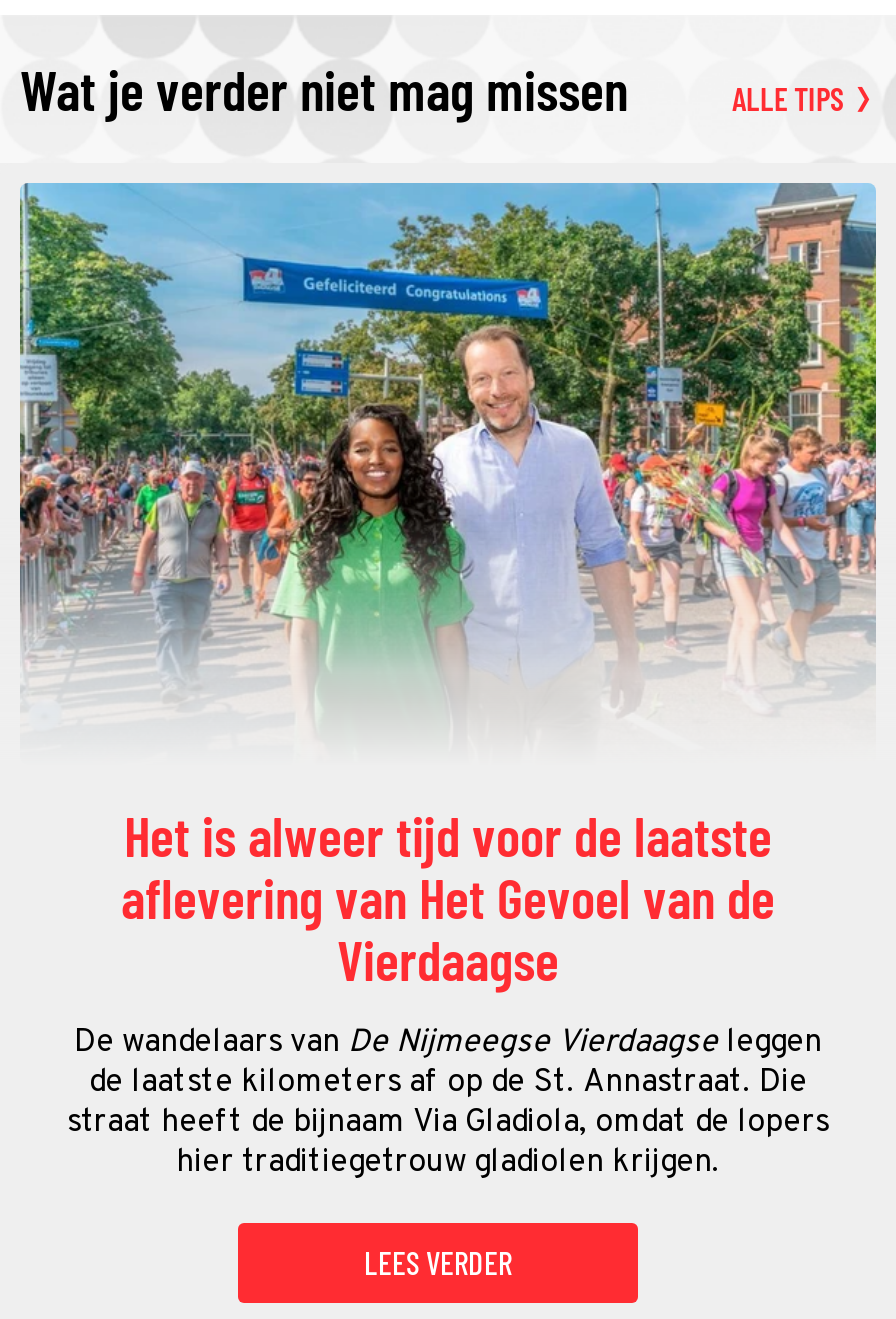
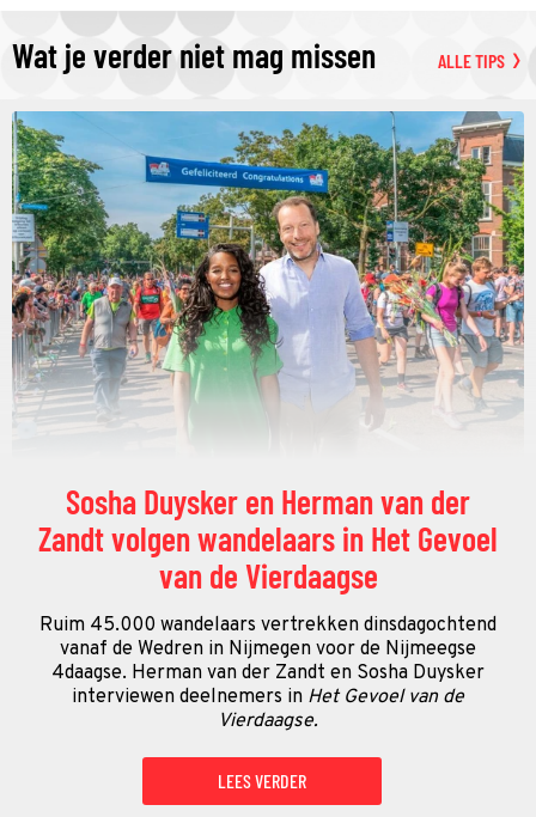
[67,801,829,1183] Het is alweer tijd voor de laatste | aflevering van Het Gevoel van de | Vierdaagse | De wandelaars van De Nijmeegse Vierdaagse leggen | de laatste kilometers af op de St. Annastraat. Die | straat heeft de bijnaam Via Gladiola, omdat de lopers | hier traditiegetrouw gladiolen krijgen. -> [38,481,498,733] Sosha Duysker en Herman van der | Zandt volgen wandelaars in Het Gevoel | van de Vierdaagse | Ruim 45.000 wandelaars vertrekken dinsdagochtend | vanaf de Wedren in Nijmegen voor de Nijmeegse | 4daagse. Herman van der Zandt en Sosha Duysker | interviewen deelnemers in Het Gevoel van de | Vierdaagse.

